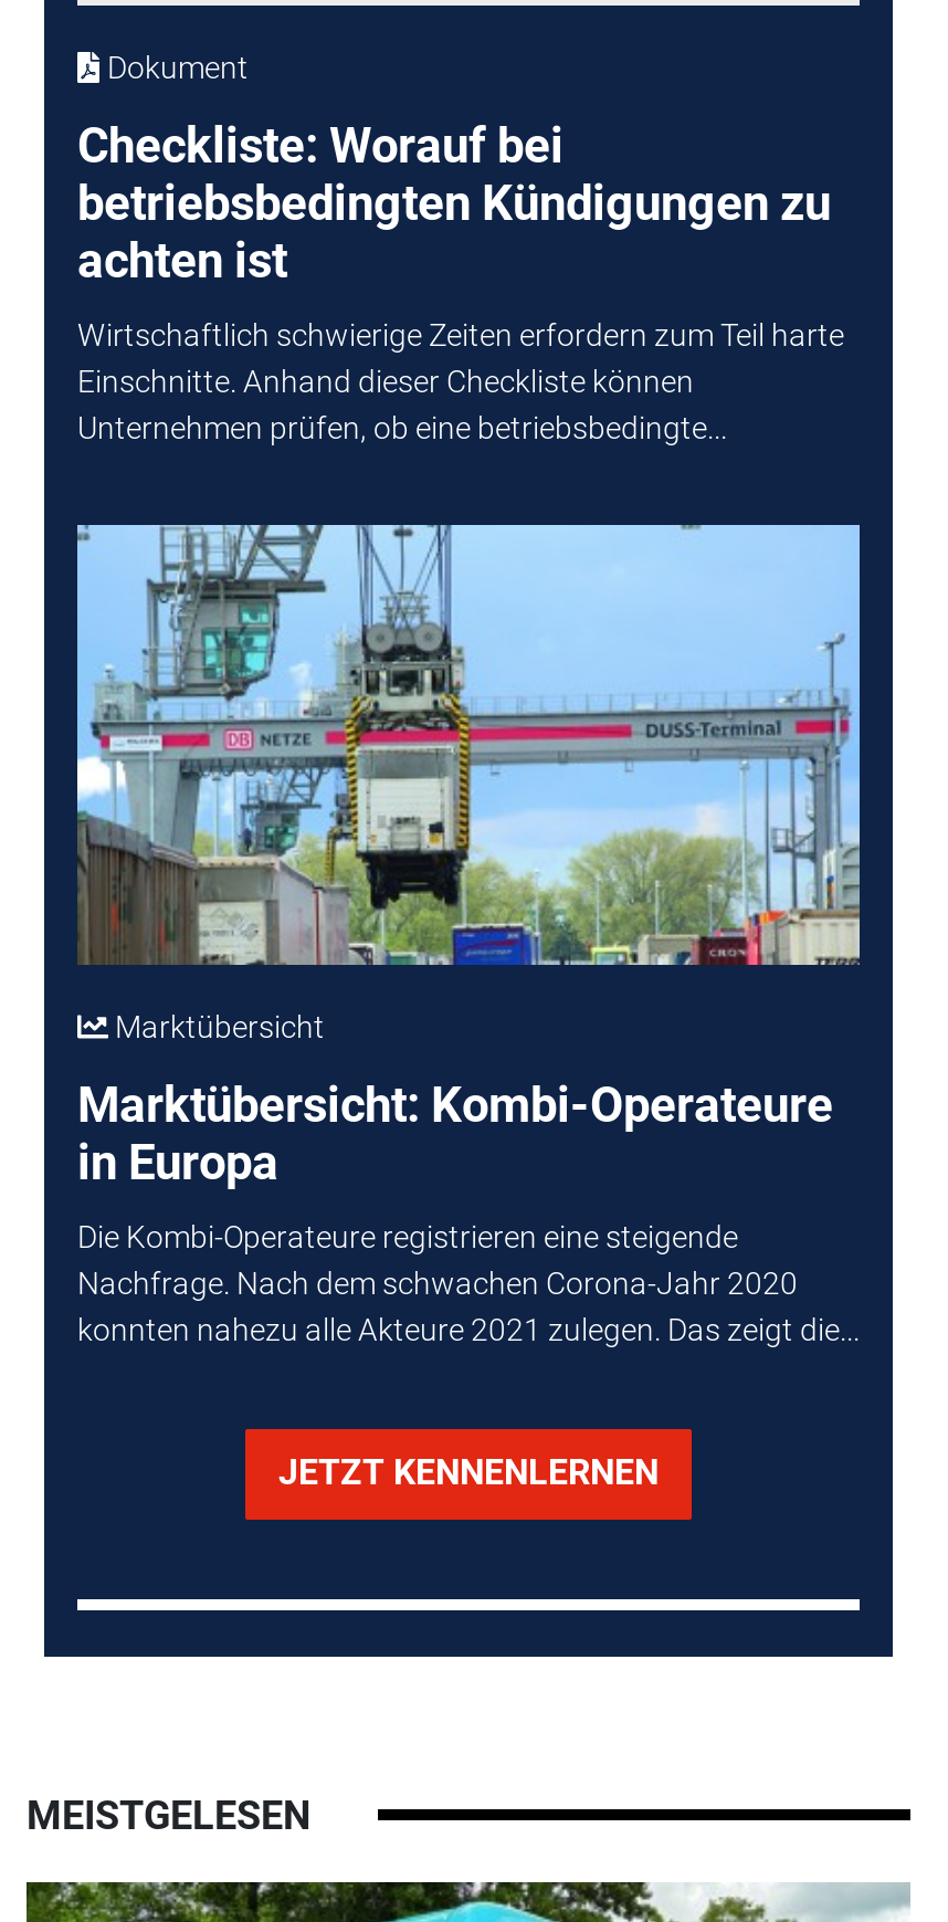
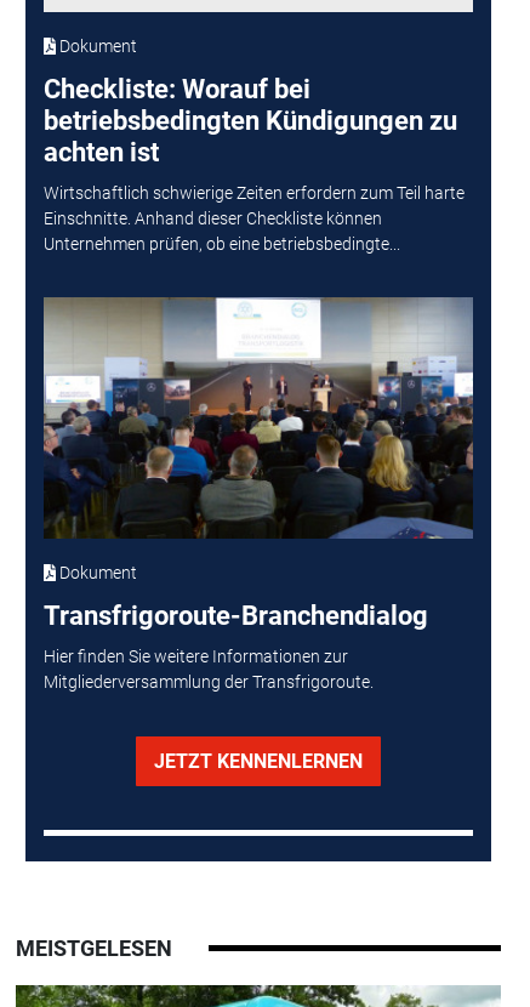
[75,523,862,1044] [image] | Marktübersicht -> [42,297,474,582] [image] | Dokument
[77,1077,833,1190] Marktübersicht: Kombi-Operateure | in Europa -> [44,600,428,631] Transfrigoroute-Branchendialog
[77,1220,860,1348] Die Kombi-Operateure registrieren eine steigende | Nachfrage. Nach dem schwachen Corona-Jahr 2020 | konnten nahezu alle Akteure 2021 zulegen. Das zeigt die... -> [44,647,374,692] Hier finden Sie weitere Informationen zur | Mitgliederversammlung der Transfrigoroute.

